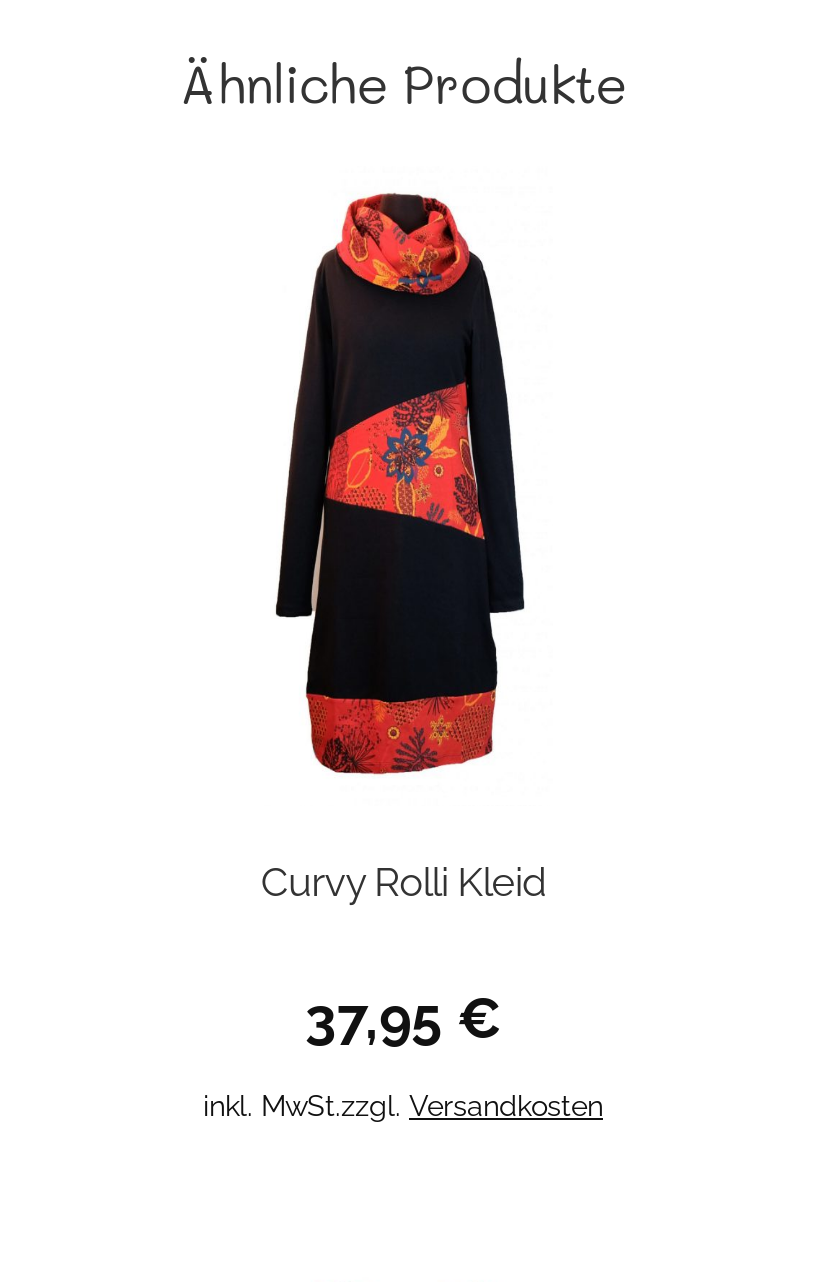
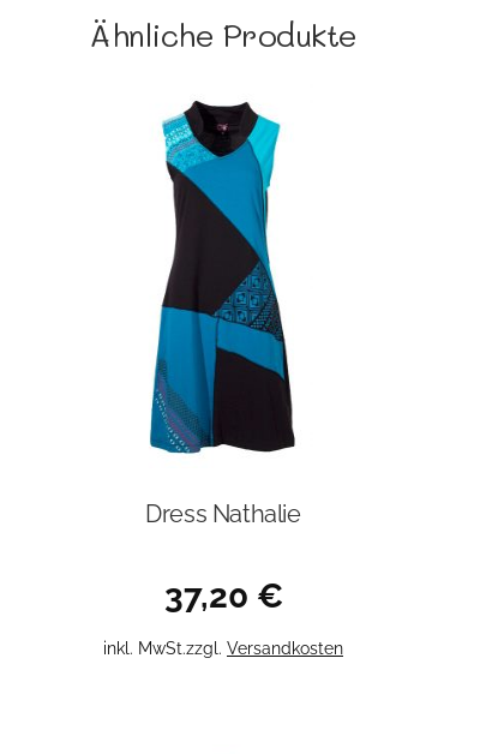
[261,192,545,905] [image] | Curvy Rolli Kleid -> [146,100,301,528] [image] | Dress Nathalie
[305,987,501,1053] 37,95 € -> [164,577,283,617] 37,20 €

